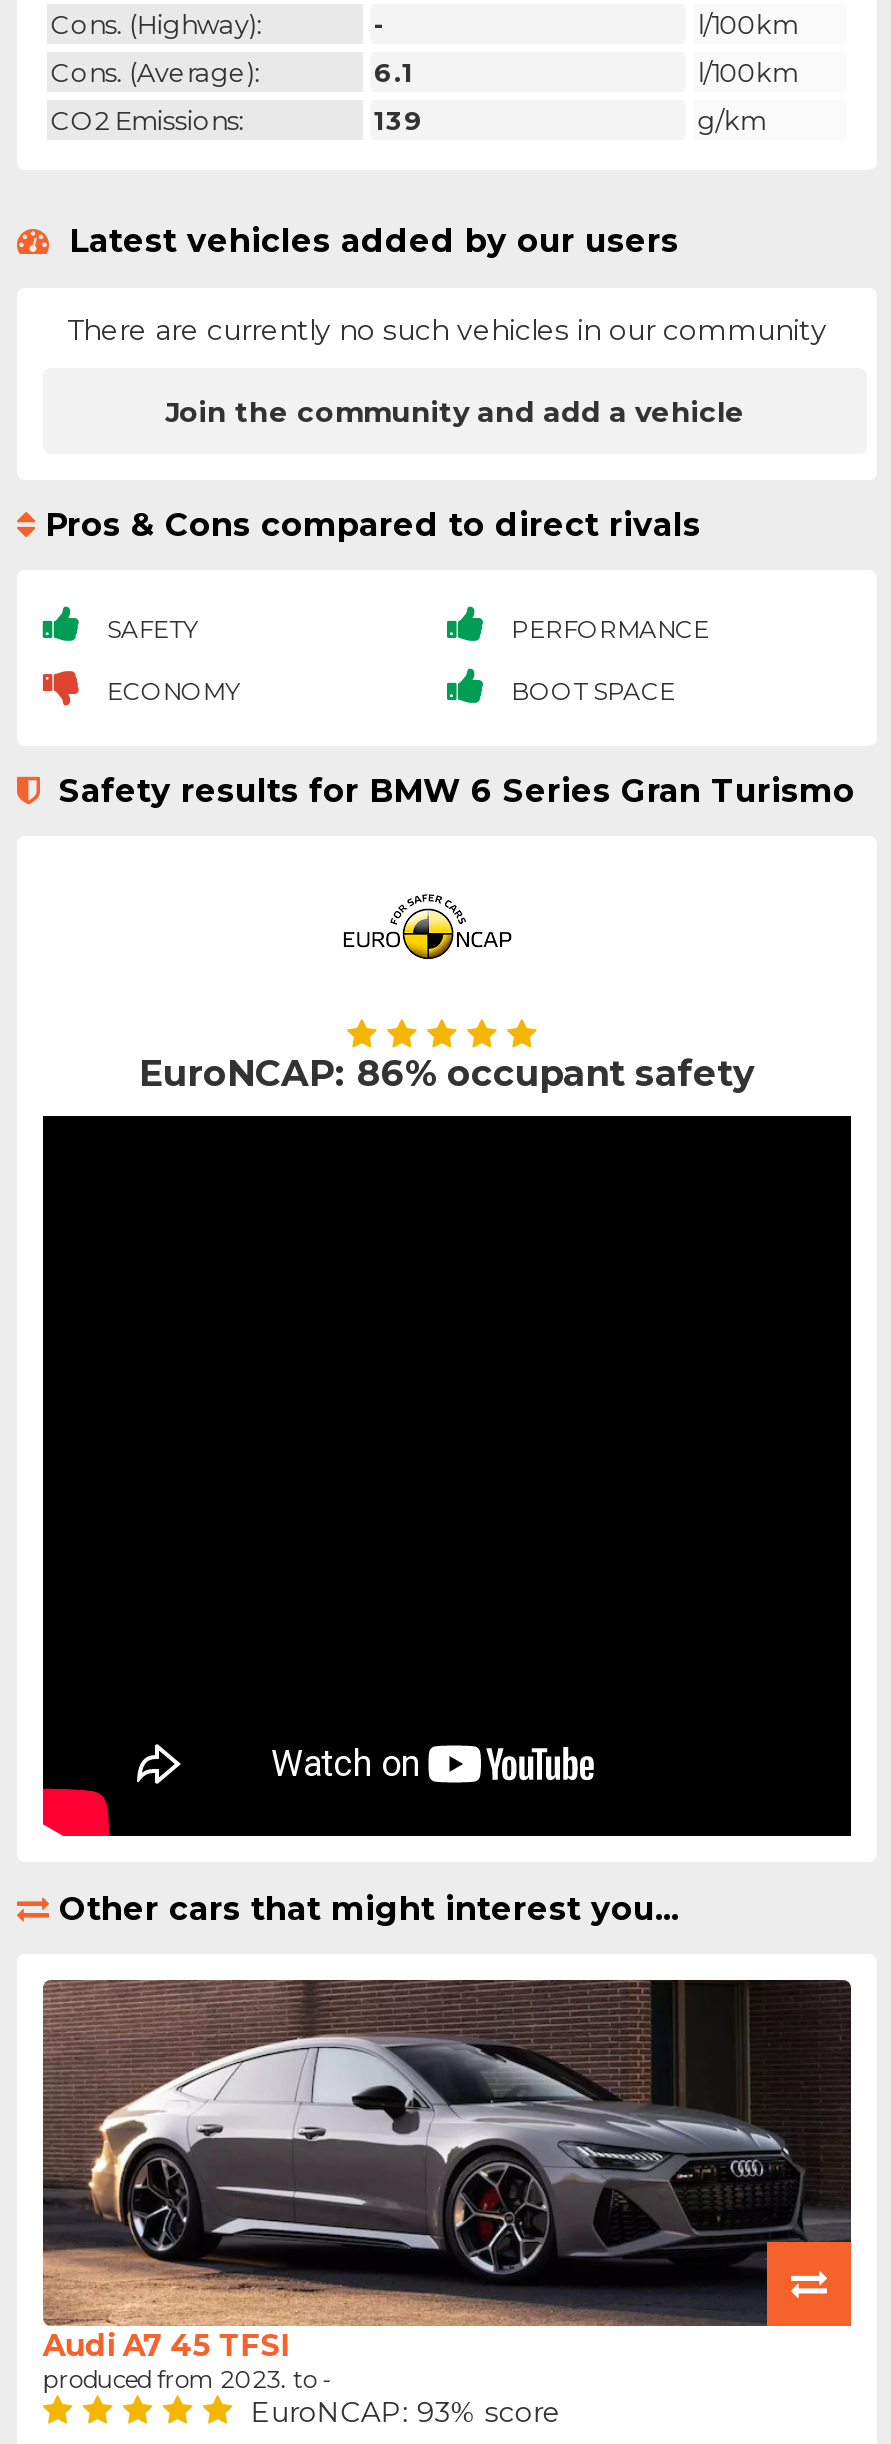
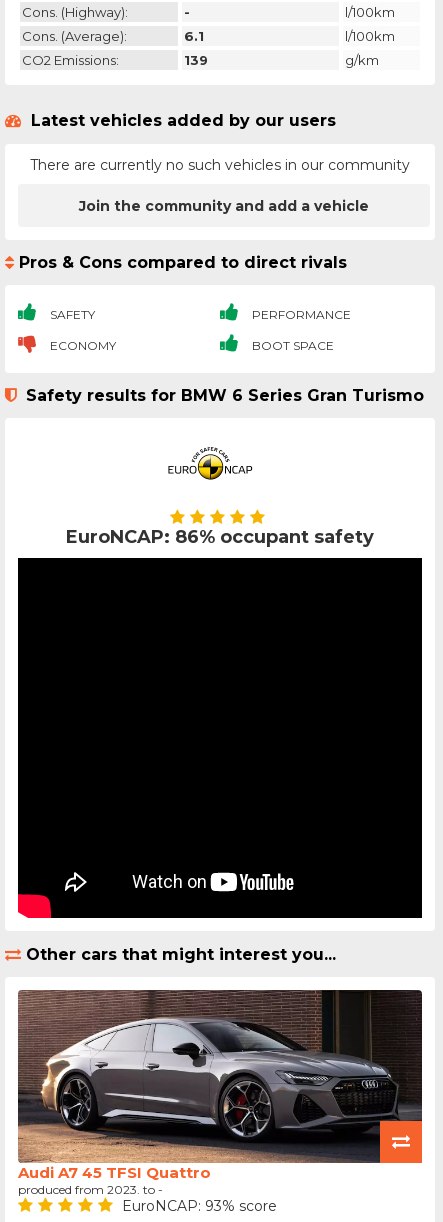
[43,2326,291,2364] Audi A7 45 TFSI -> [18,1163,211,1182] Audi A7 45 TFSI Quattro

